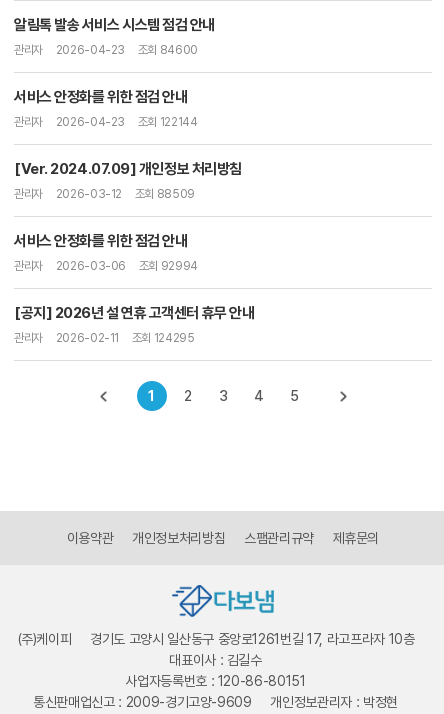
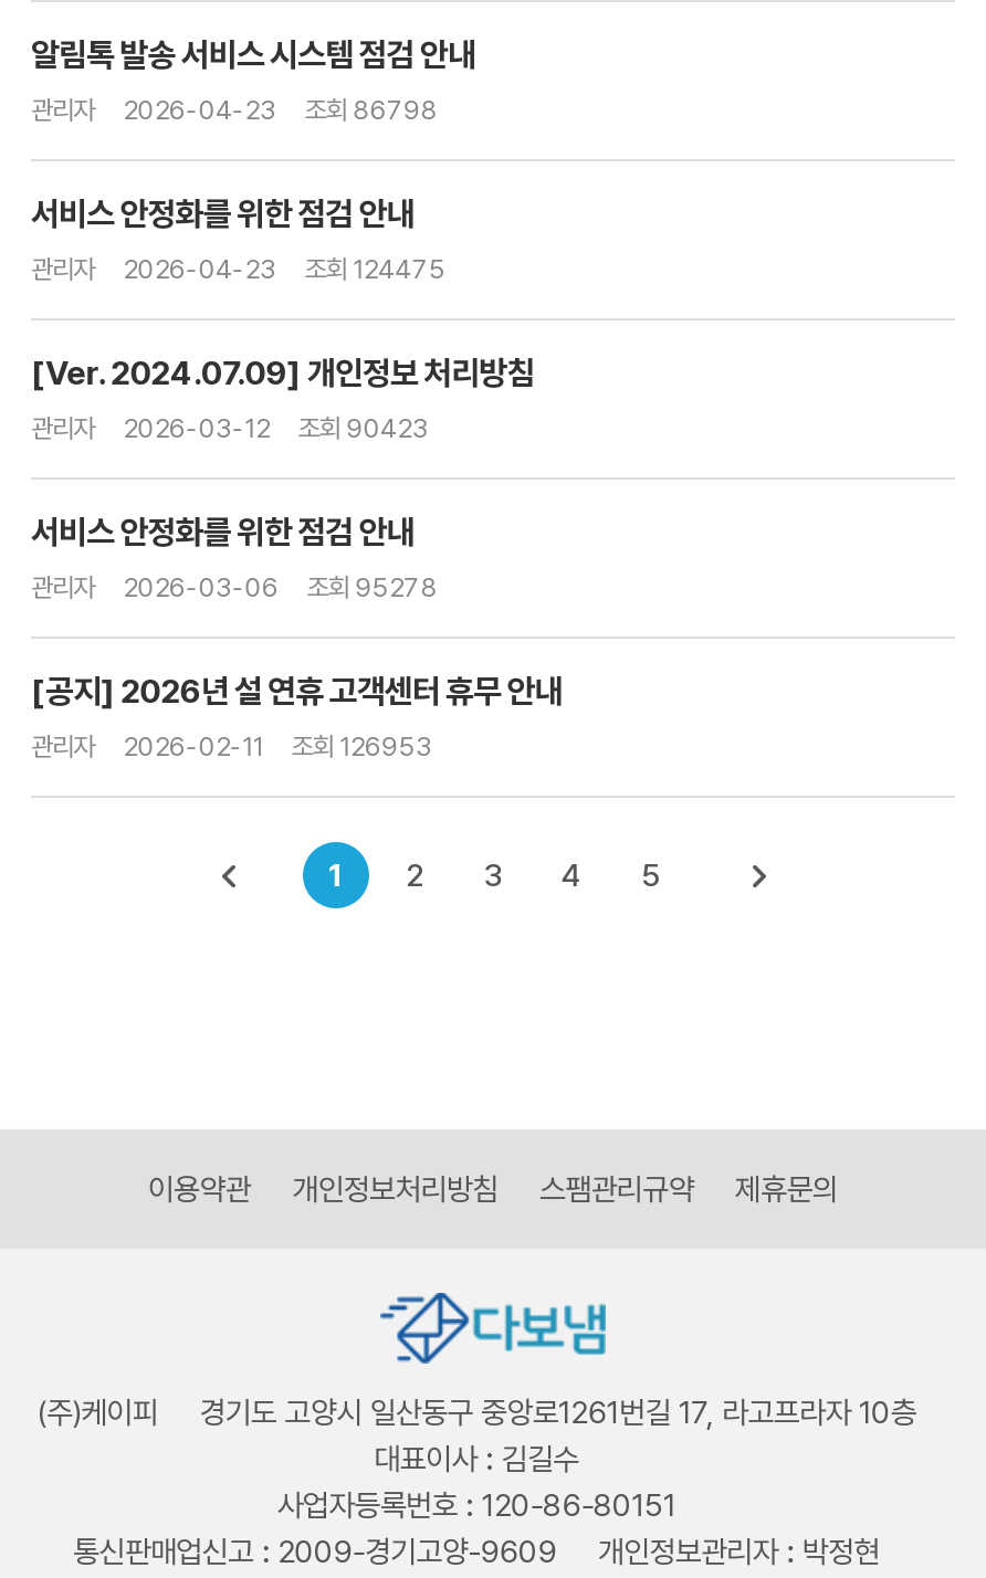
[14,43,198,57] 관리자 2026-04-23 조회 84600 -> [31,95,438,126] 관리자 2026-04-23 조회 86798
[14,115,198,129] 관리자 2026-04-23 조회 122144 -> [31,254,446,285] 관리자 2026-04-23 조회 124475
[14,187,195,201] 관리자 2026-03-12 조회 88509 -> [31,413,429,444] 관리자 2026-03-12 조회 90423
[14,259,198,273] 관리자 2026-03-06 조회 92994 -> [31,572,438,603] 관리자 2026-03-06 조회 95278
[14,331,195,345] 관리자 2026-02-11 조회 124295 -> [31,732,432,762] 관리자 2026-02-11 조회 126953

